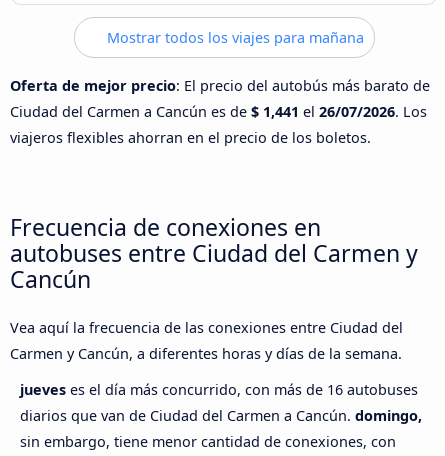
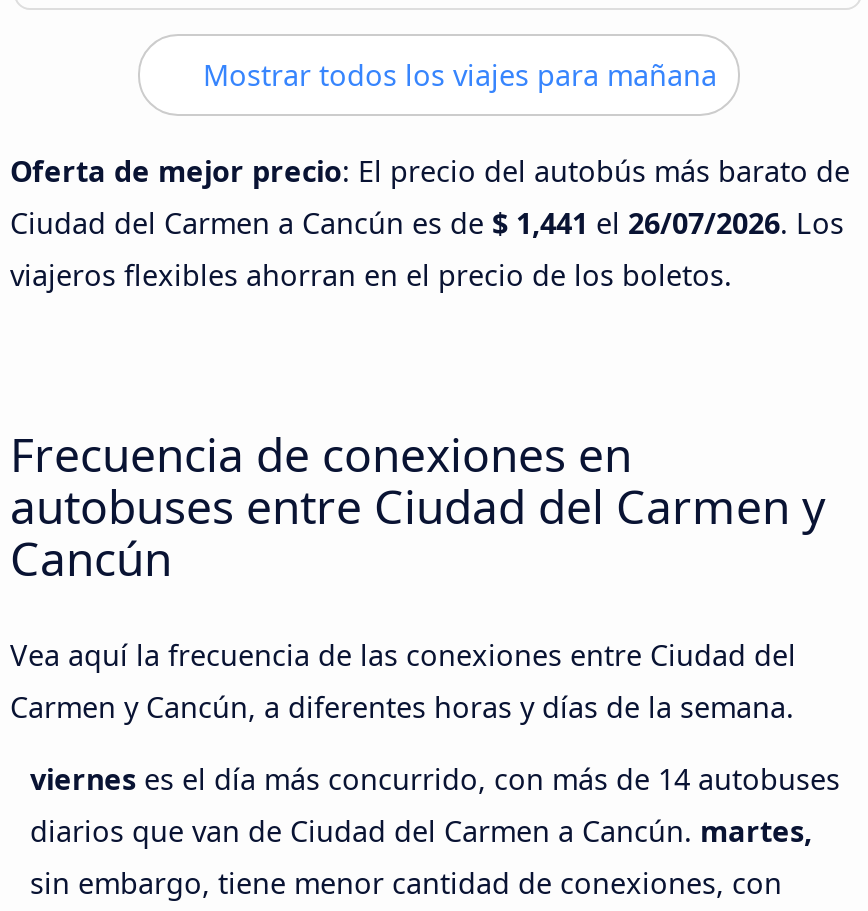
[20,380,418,399] jueves es el día más concurrido, con más de 16 autobuses -> [30,760,840,798] viernes es el día más concurrido, con más de 14 autobuses
[20,406,422,425] diarios que van de Ciudad del Carmen a Cancún. domingo, -> [30,812,812,850] diarios que van de Ciudad del Carmen a Cancún. martes,

